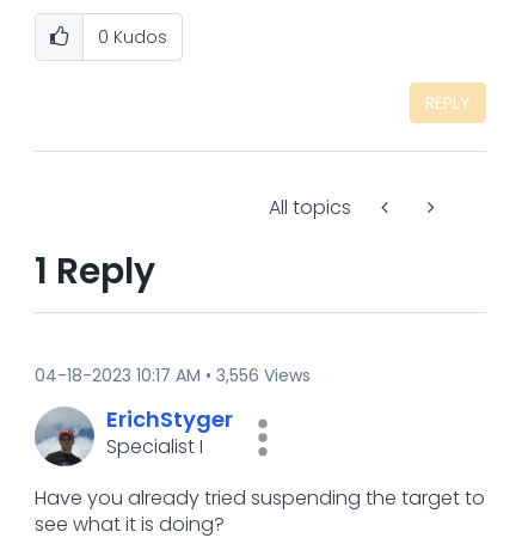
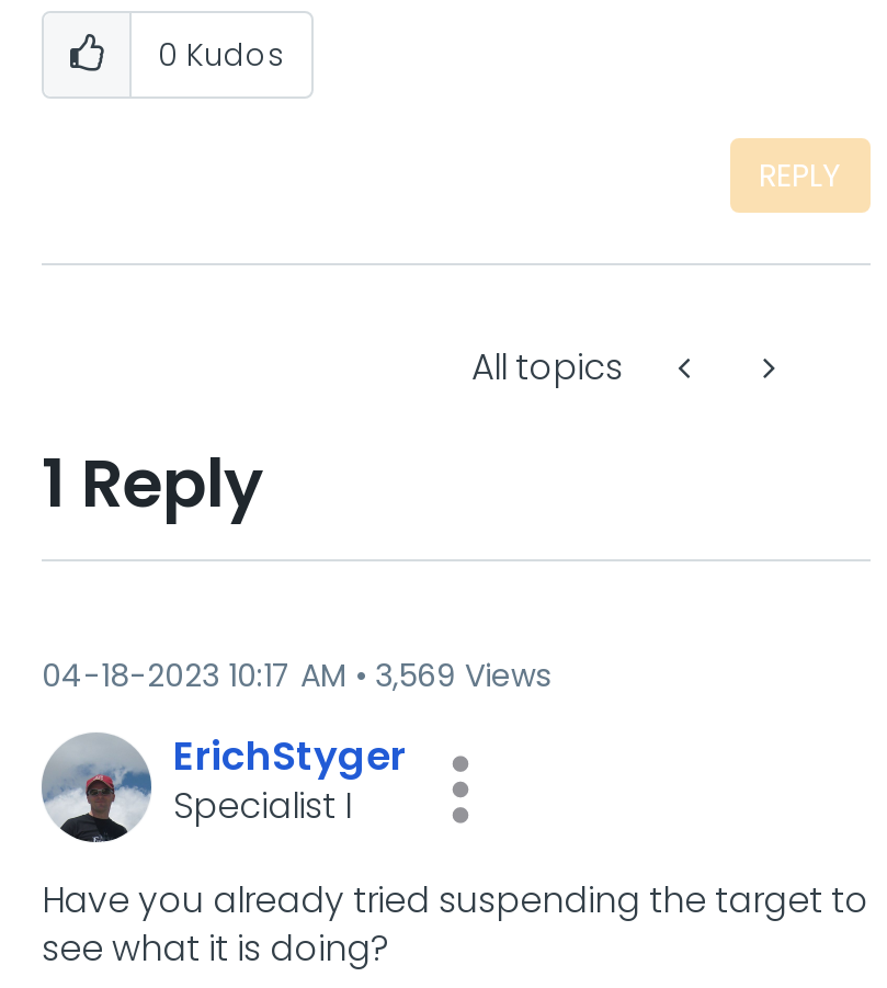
[35,363,311,387] 04-18-2023 10:17 AM 3,556 Views -> [42,654,550,697] 04-18-2023 10:17 AM 3,569 Views

